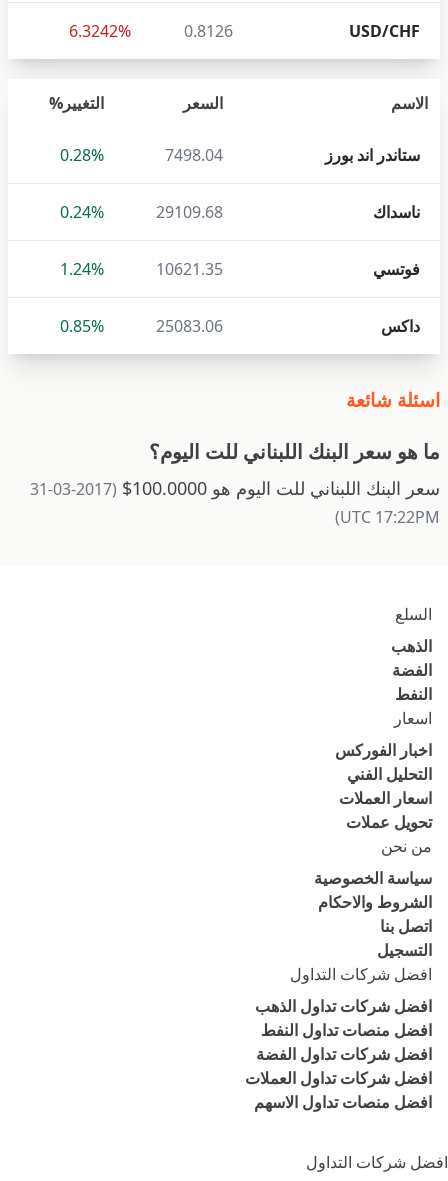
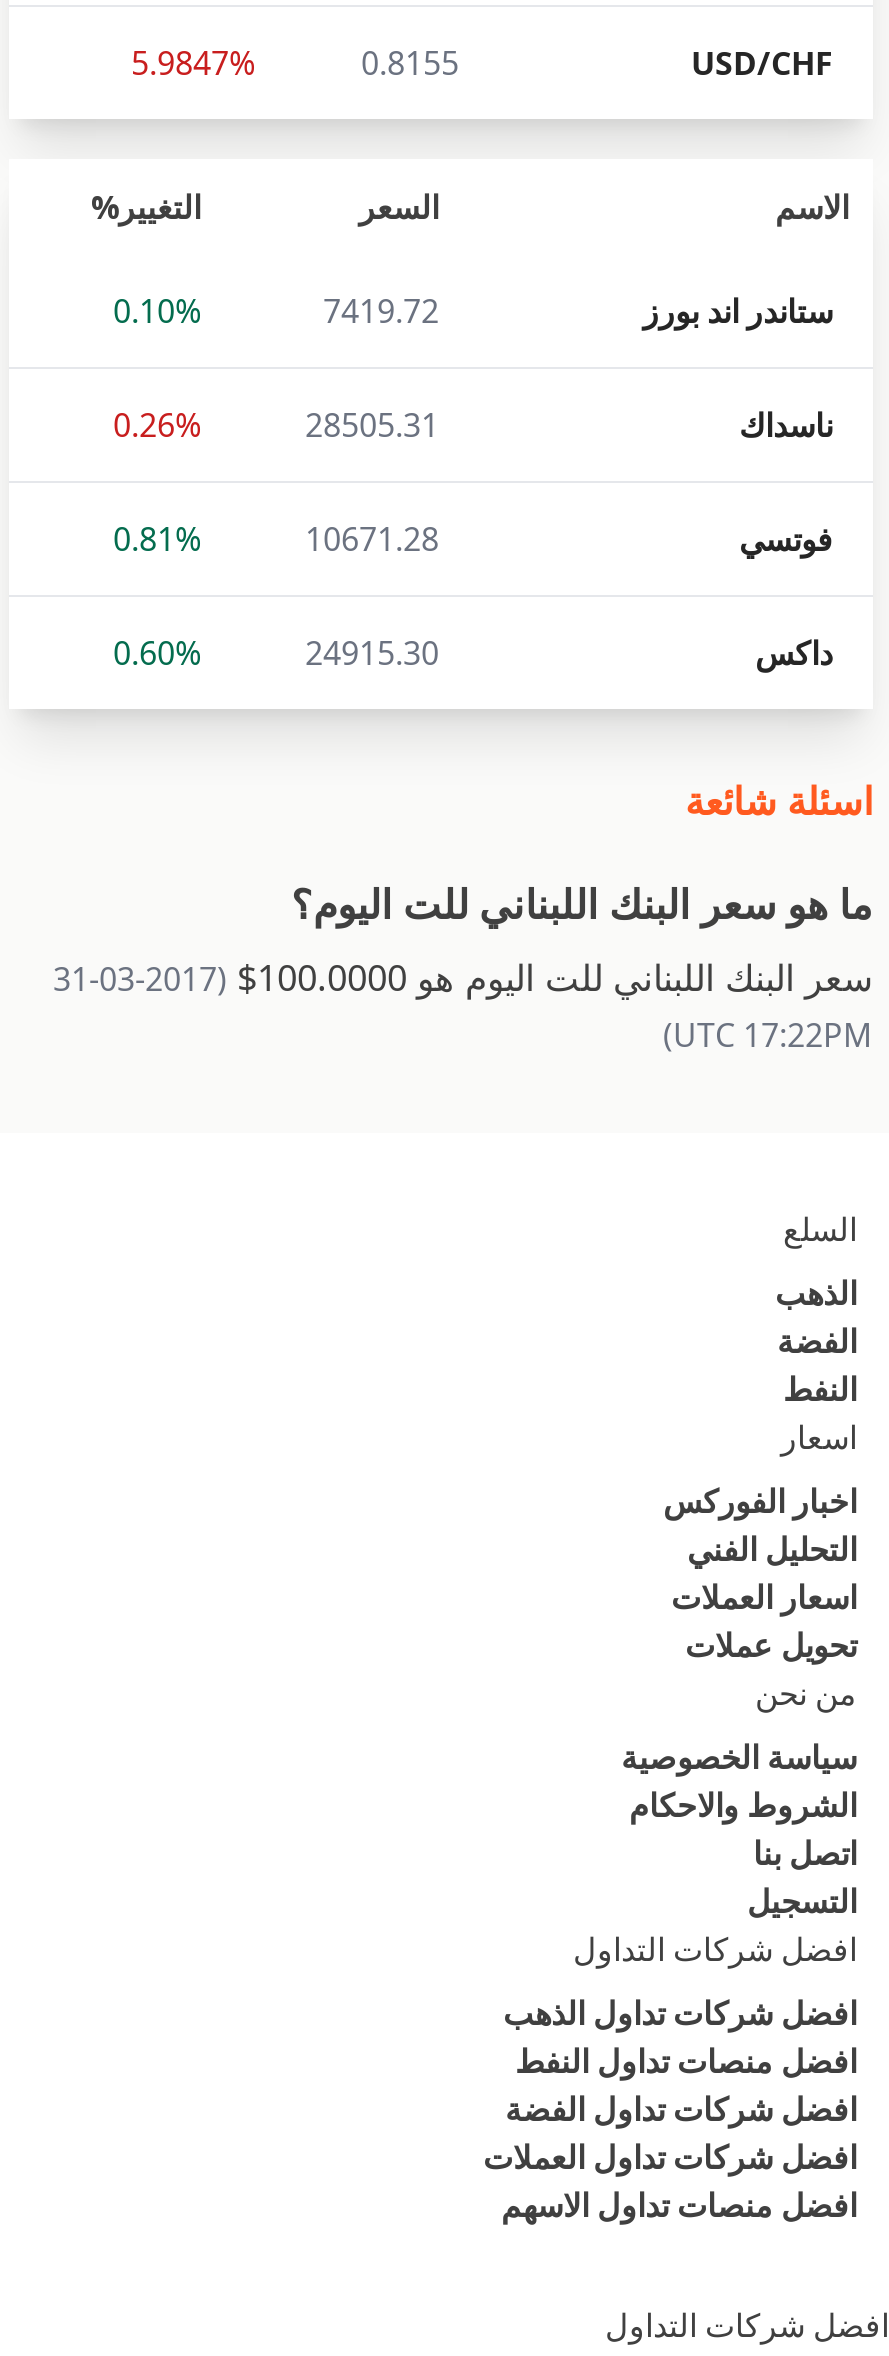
[69,19,131,41] 6.3242% -> [131,41,255,85] 5.9847%
[184,19,233,41] 0.8126 -> [361,41,459,85] 0.8155
[60,143,104,165] 0.28% -> [113,289,201,333] 0.10%
[165,143,223,165] 7498.04 -> [323,289,439,333] 7419.72
[60,200,104,222] 0.24% -> [113,403,201,447] 0.26%
[156,200,223,222] 29109.68 -> [305,403,439,447] 28505.31
[60,257,104,279] 1.24% -> [113,517,201,561] 0.81%
[156,257,223,279] 10621.35 -> [305,517,439,561] 10671.28
[60,314,104,336] 0.85% -> [113,631,201,675] 0.60%
[156,314,223,336] 25083.06 -> [305,631,439,675] 24915.30

